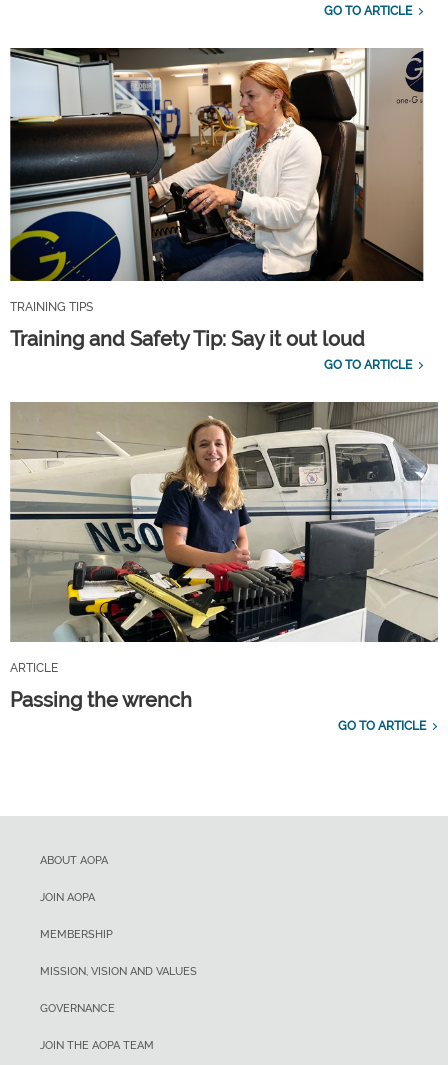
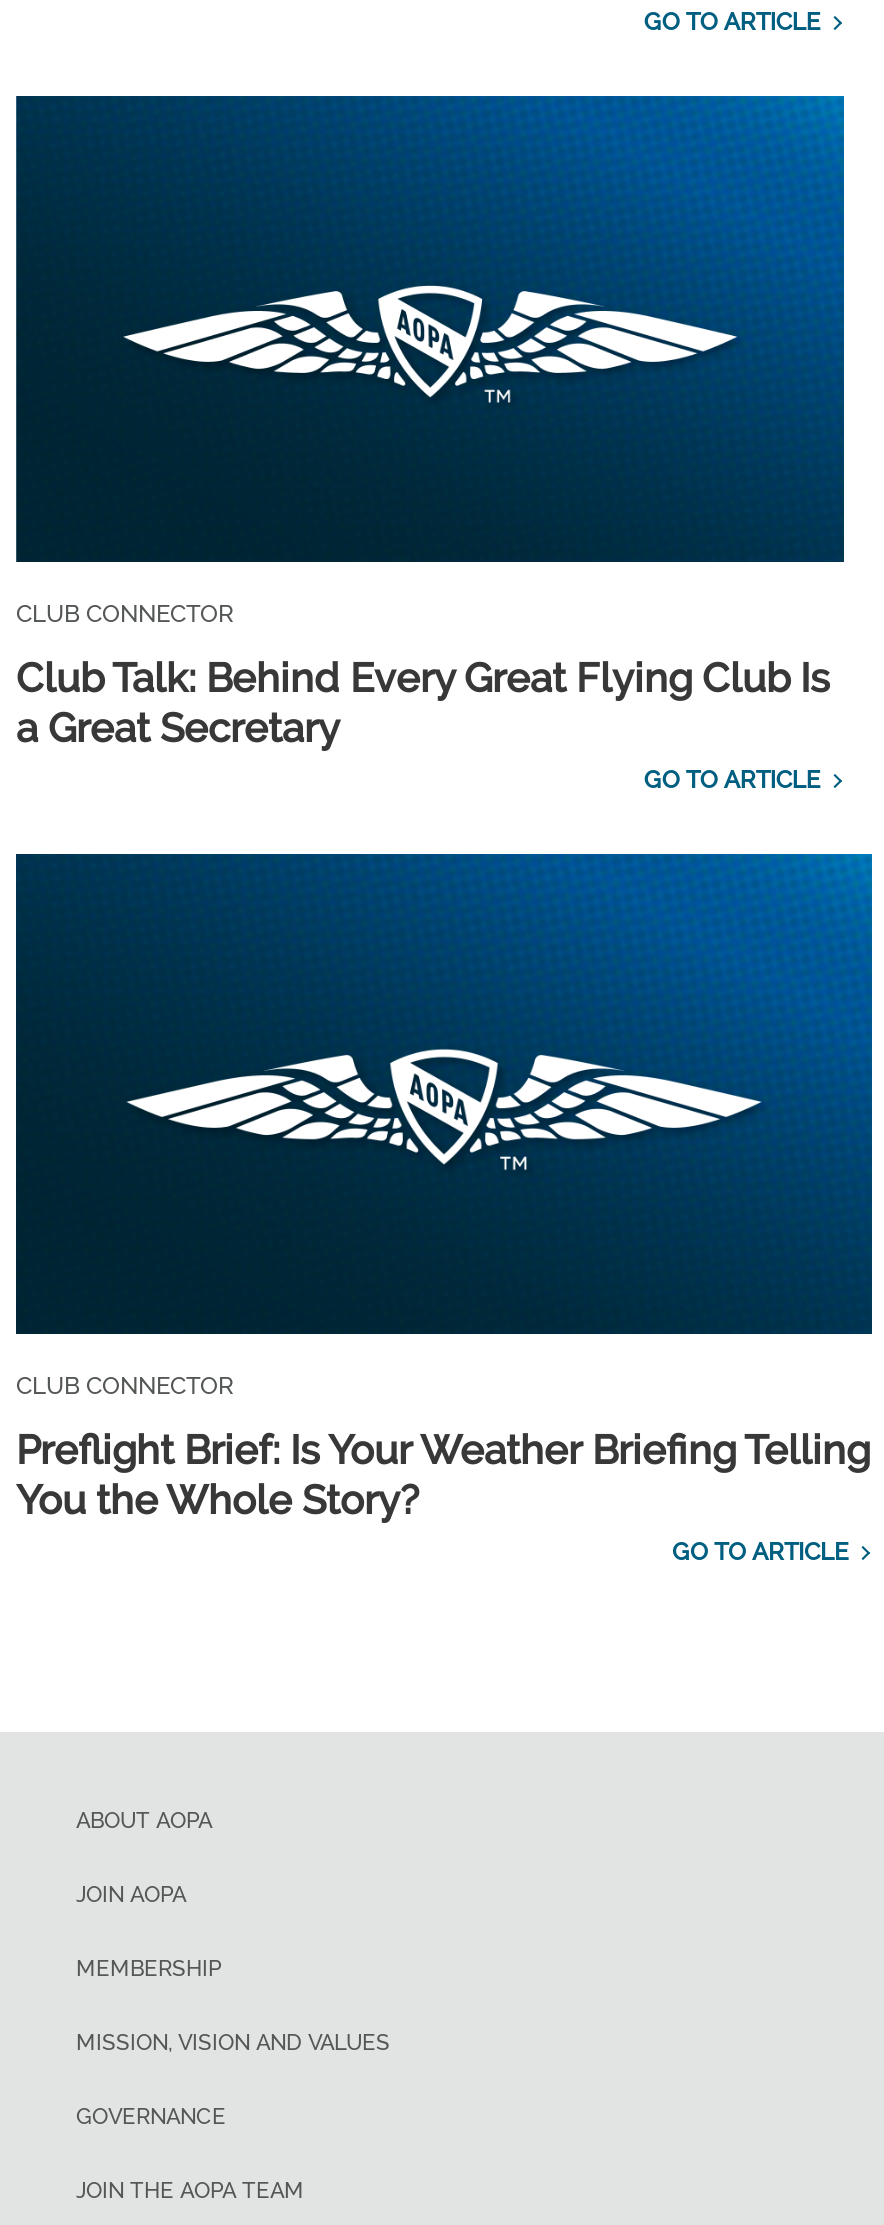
[9,47,424,313] [image] | TRAINING TIPS -> [14,94,846,627] [image] | CLUB CONNECTOR
[10,326,365,350] Training and Safety Tip: Say it out loud -> [16,653,830,751] Club Talk: Behind Every Great Flying Club Is | a Great Secretary
[10,401,439,675] [image] | ARTICLE -> [14,852,874,1401] [image] | CLUB CONNECTOR
[10,688,192,712] Passing the wrench -> [16,1427,870,1525] Preflight Brief: Is Your Weather Briefing Telling | You the Whole Story?

